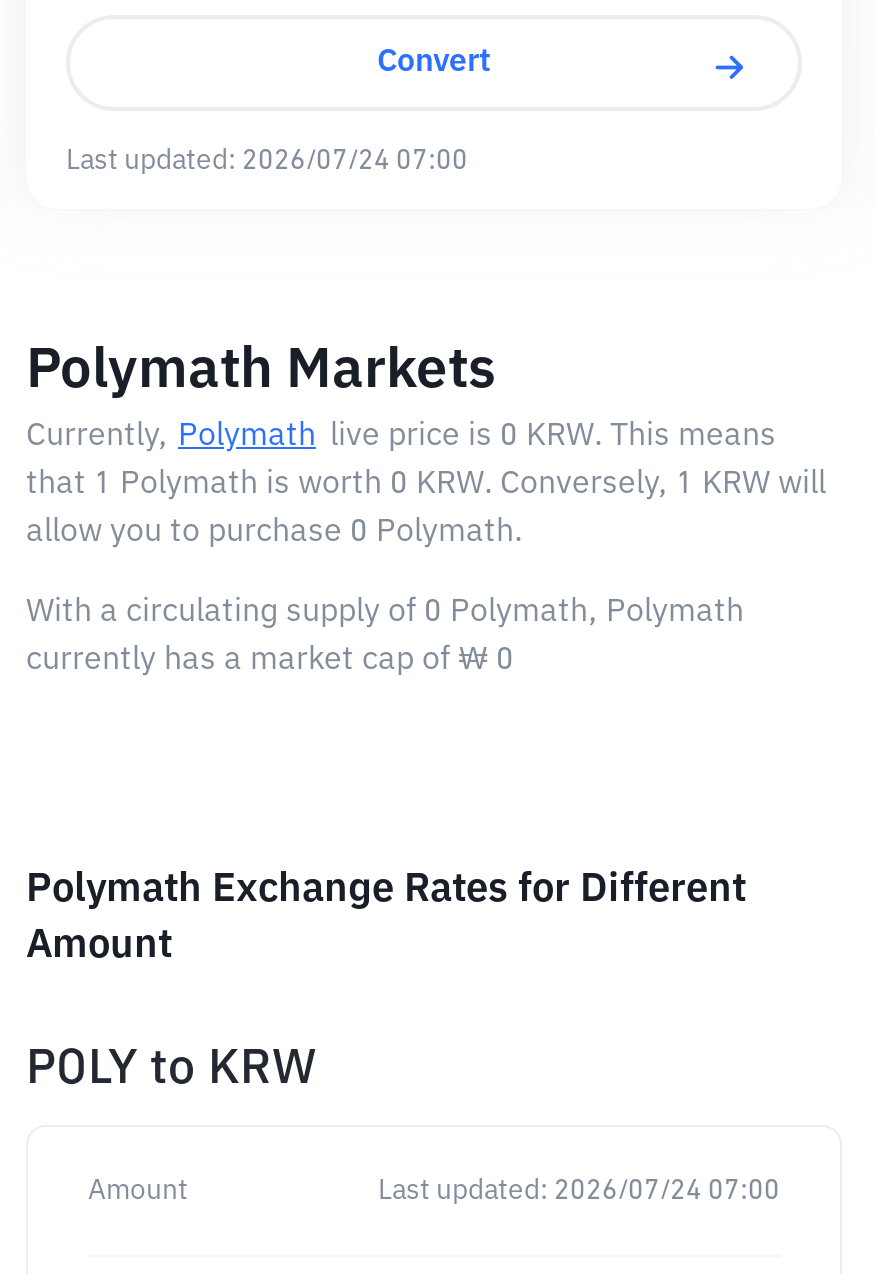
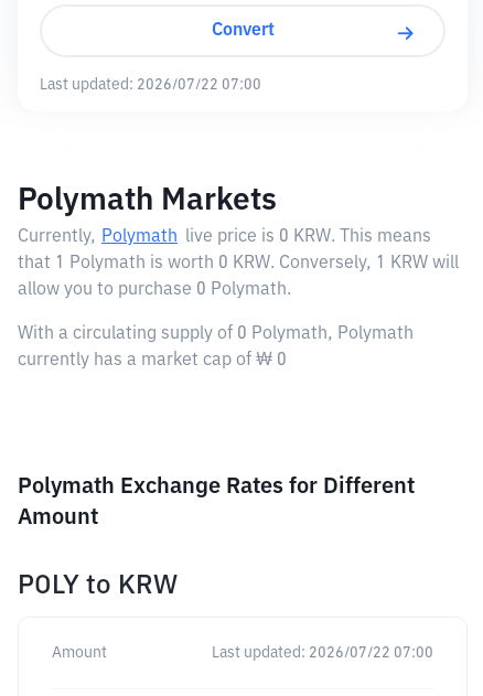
[66,147,468,175] Last updated: 2026/07/24 07:00 -> [40,77,261,93] Last updated: 2026/07/22 07:00
[378,1177,780,1205] Last updated: 2026/07/24 07:00 -> [212,645,433,661] Last updated: 2026/07/22 07:00

